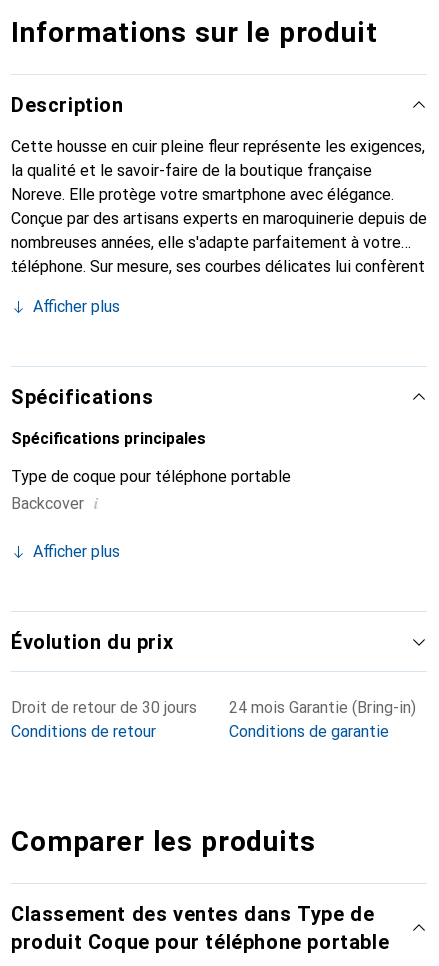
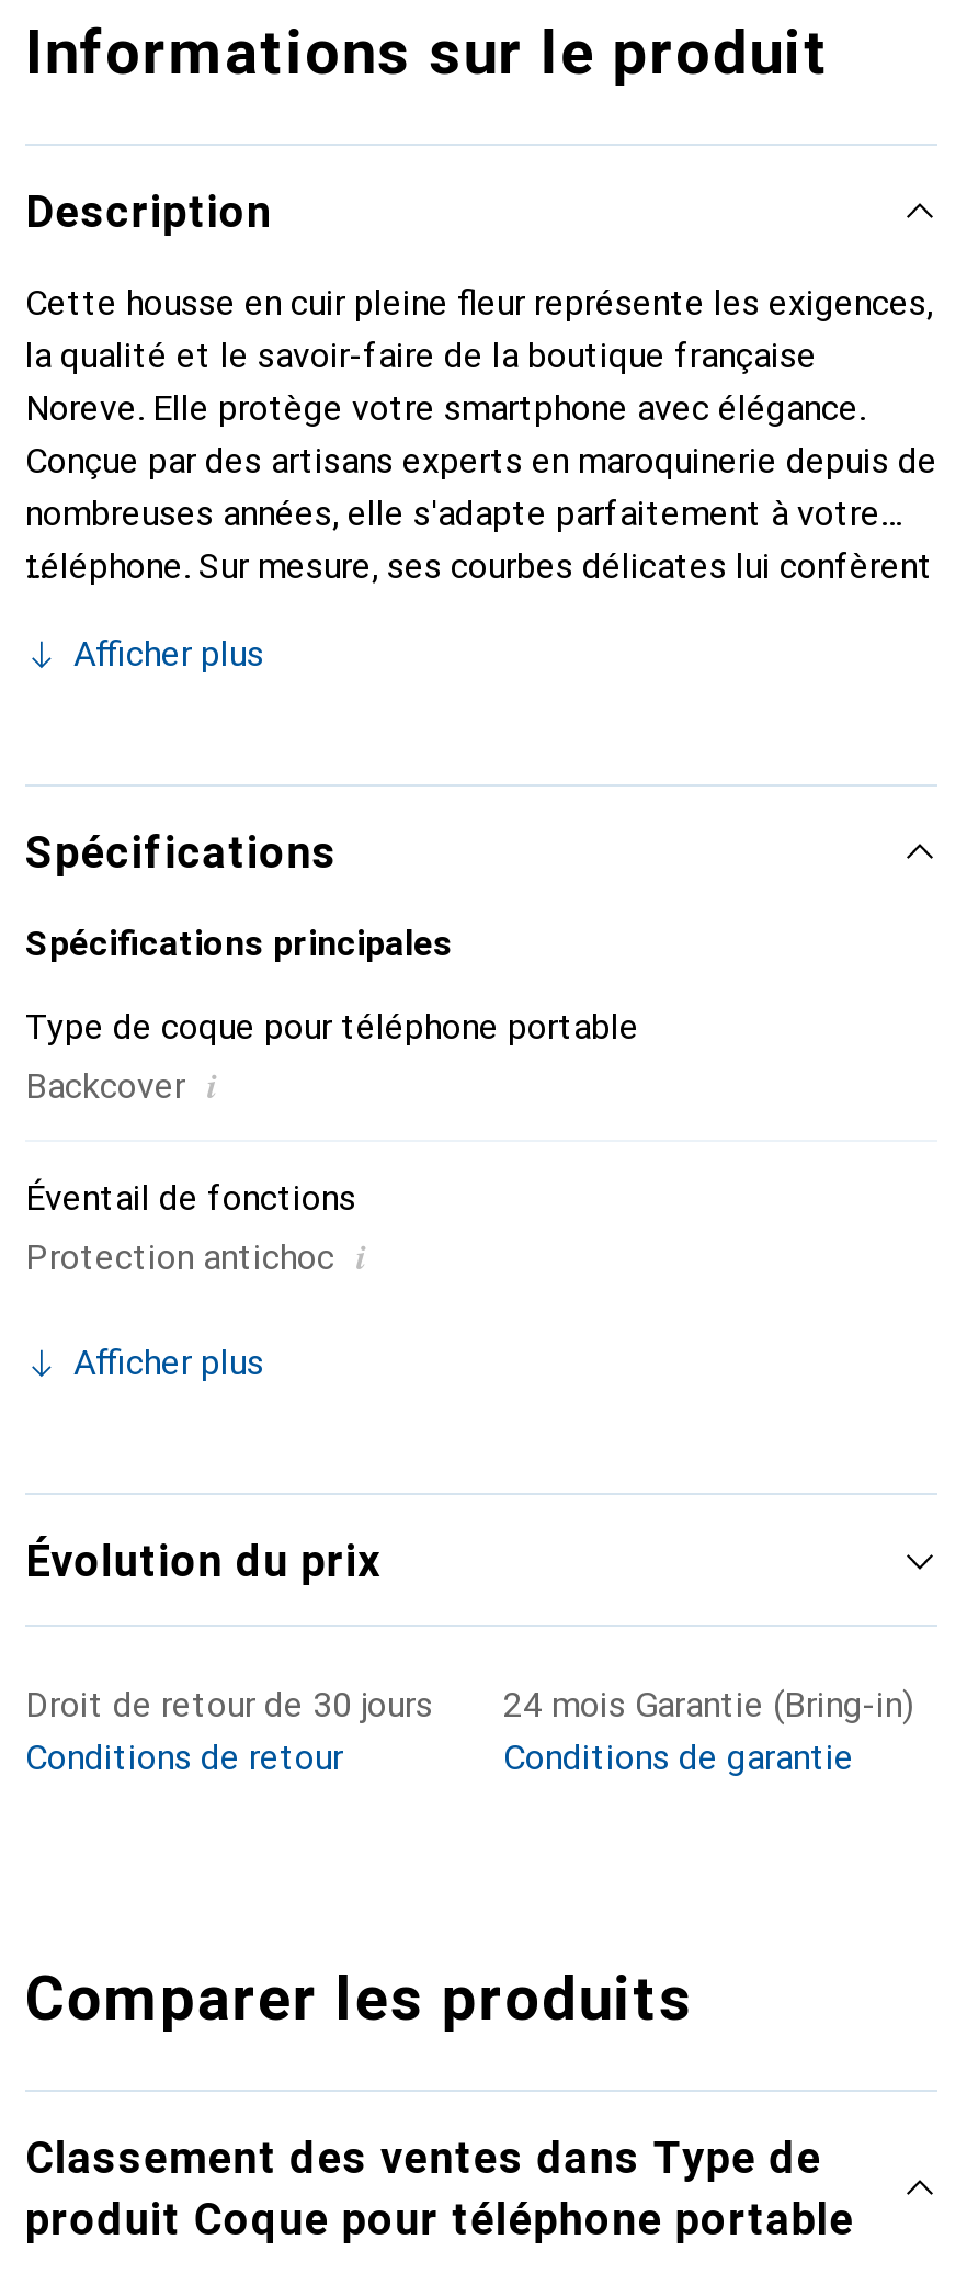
none -> [25,1177,365,1280] Éventail de fonctions | Protection antichoc i

